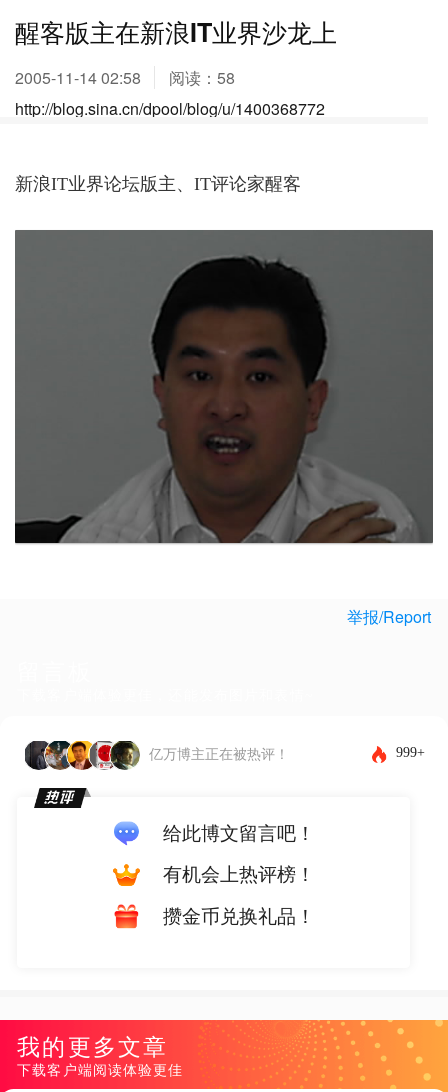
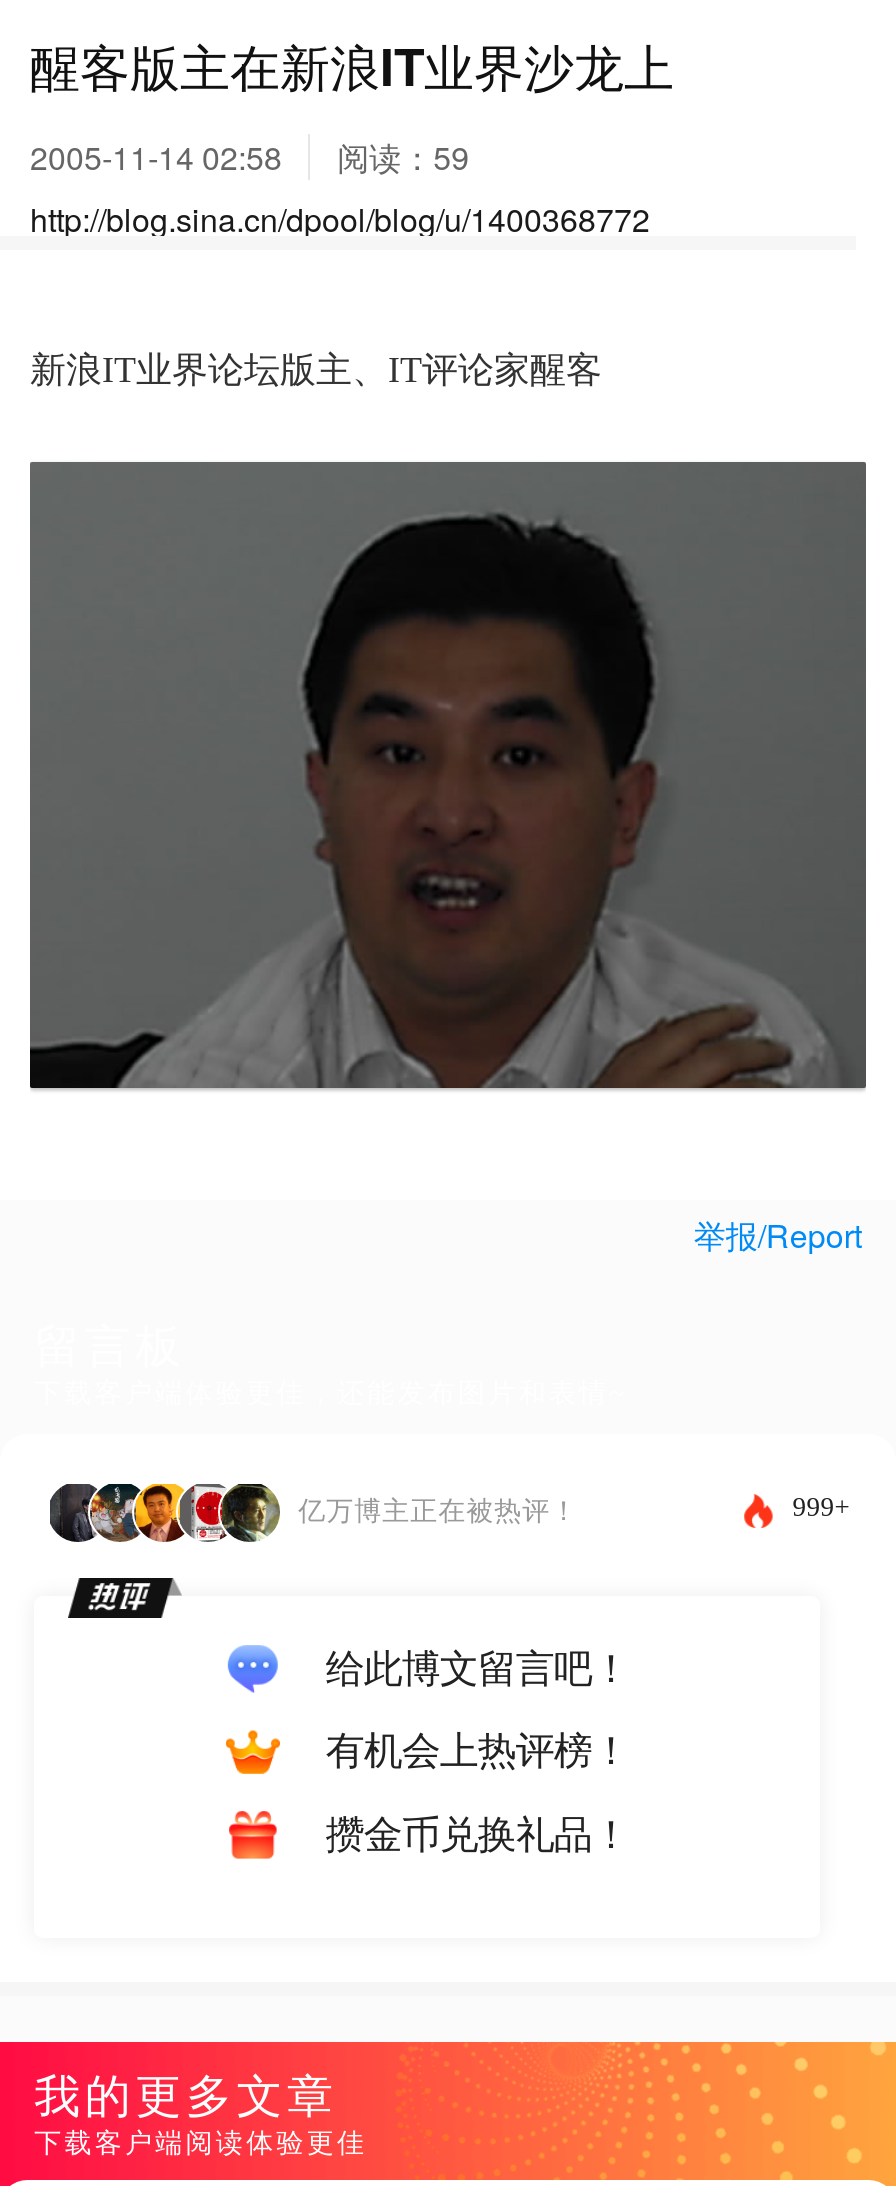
[15,66,235,89] 2005-11-14 02:58 阅读：58 -> [30,134,469,180] 2005-11-14 02:58 阅读：59

